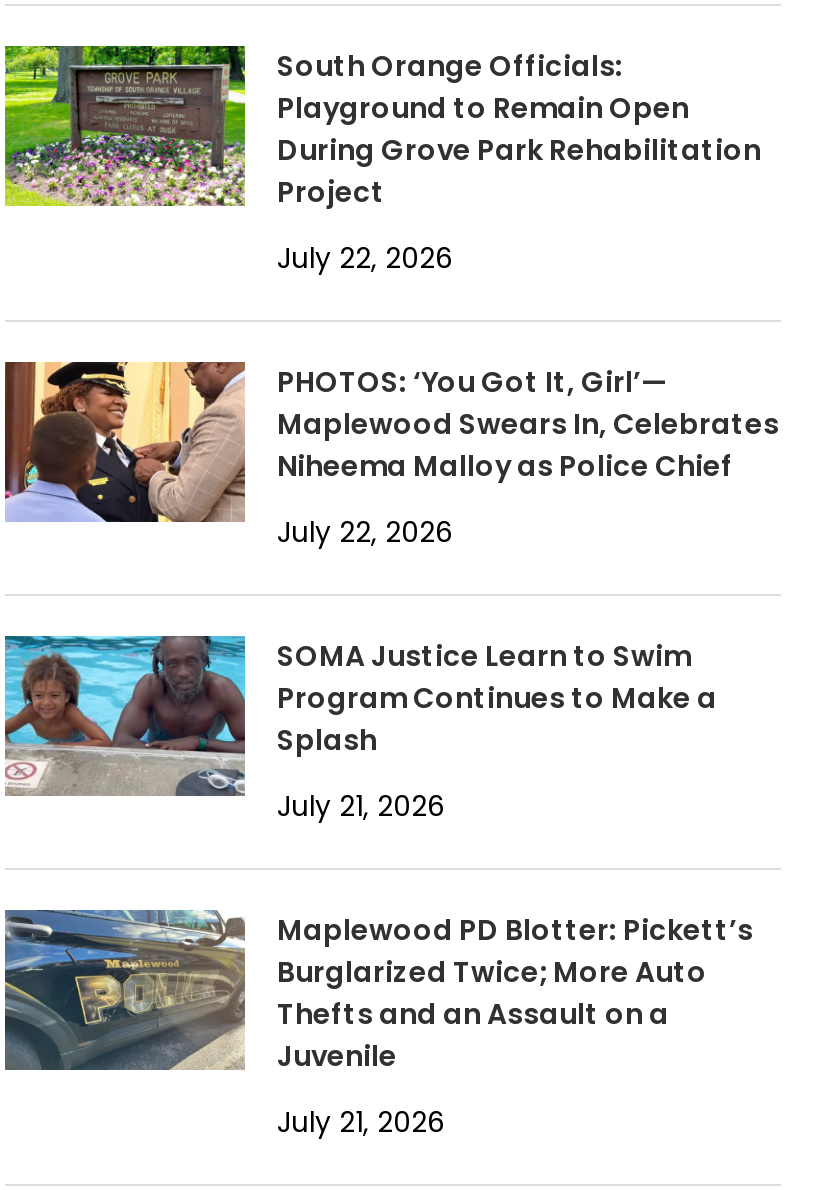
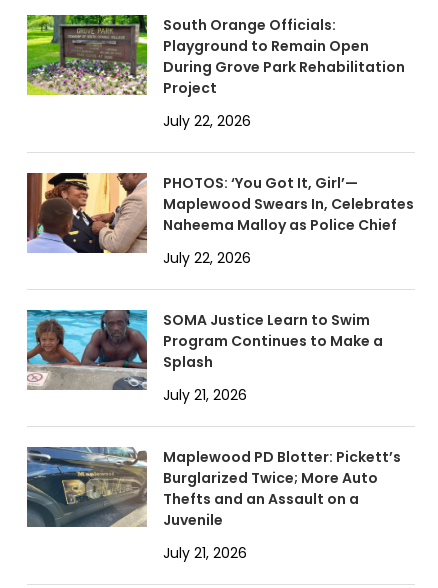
[277,446,733,486] Niheema Malloy as Police Chief -> [163,215,397,235] Naheema Malloy as Police Chief

